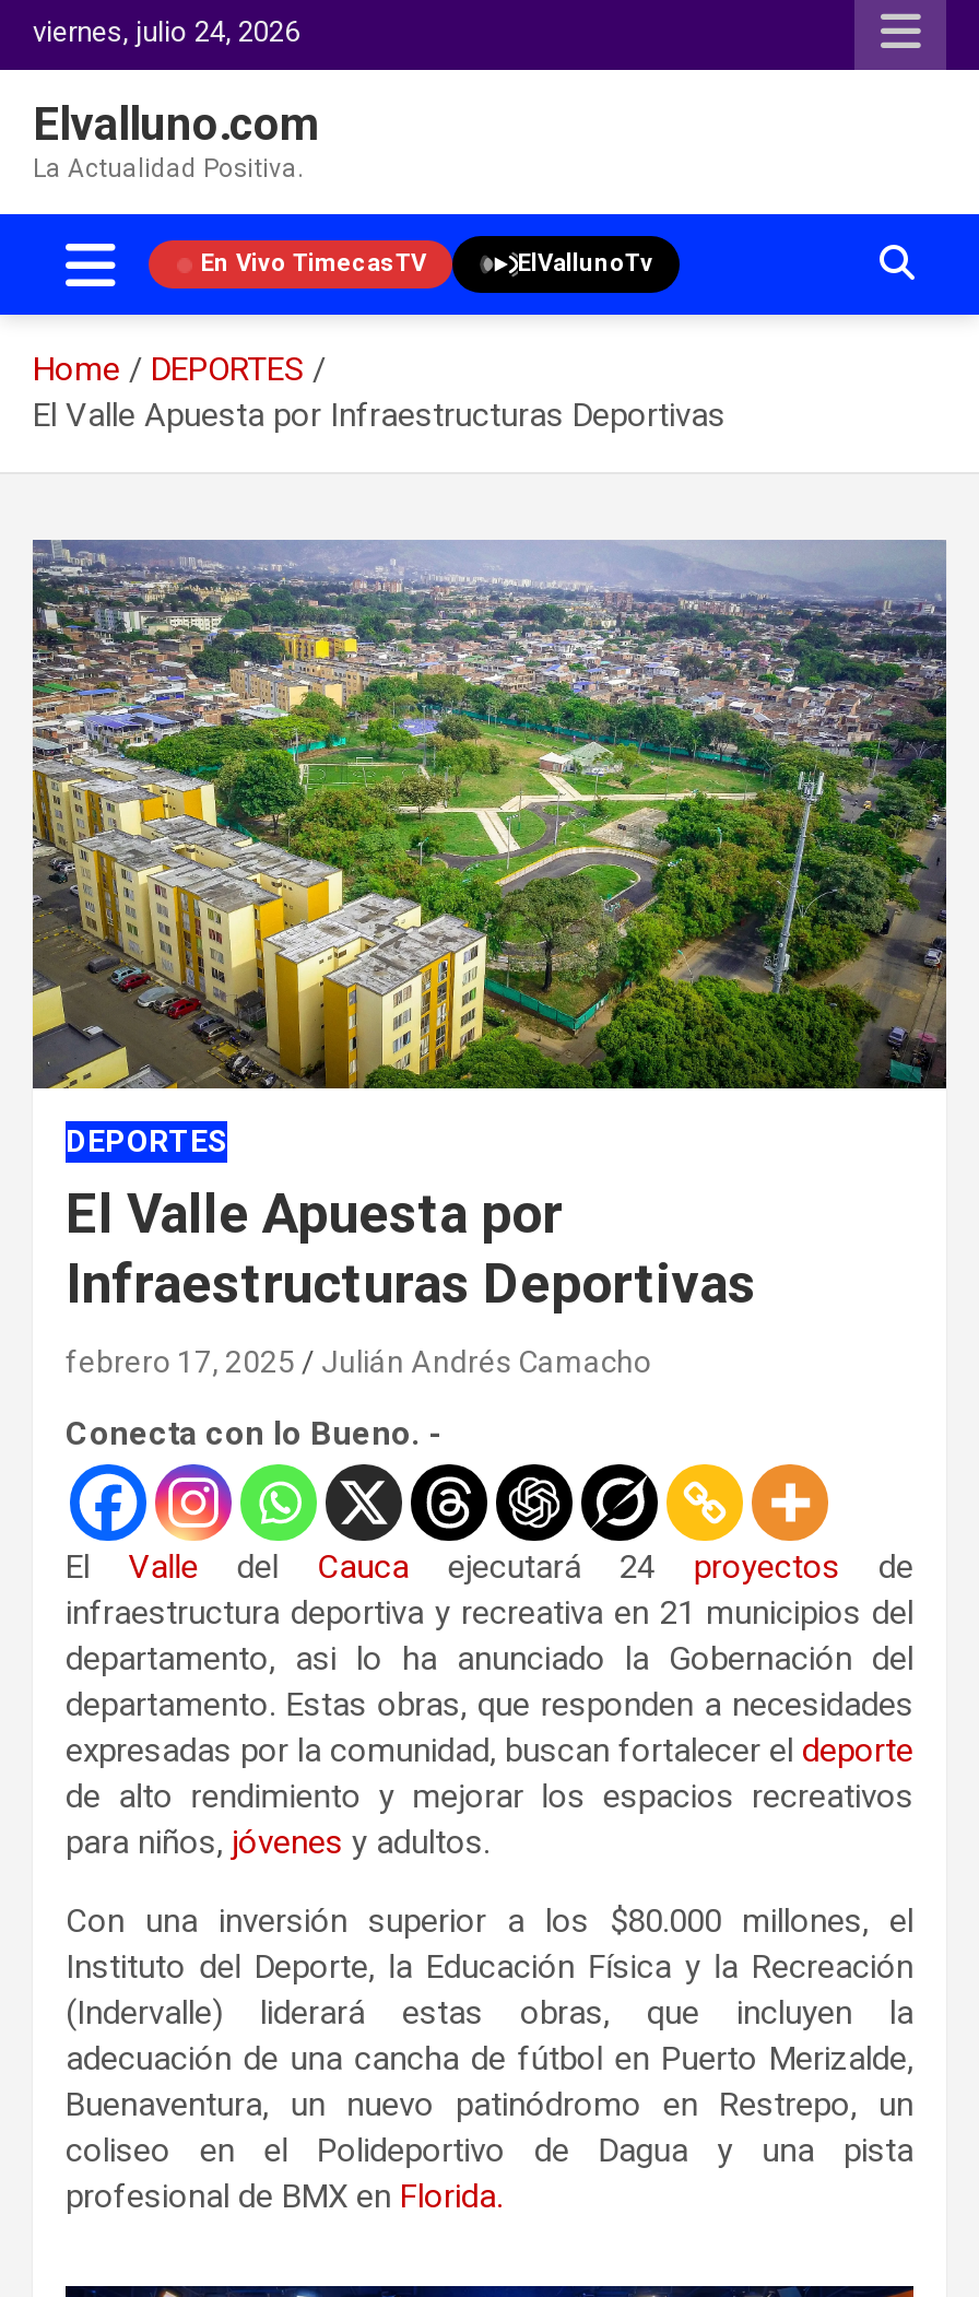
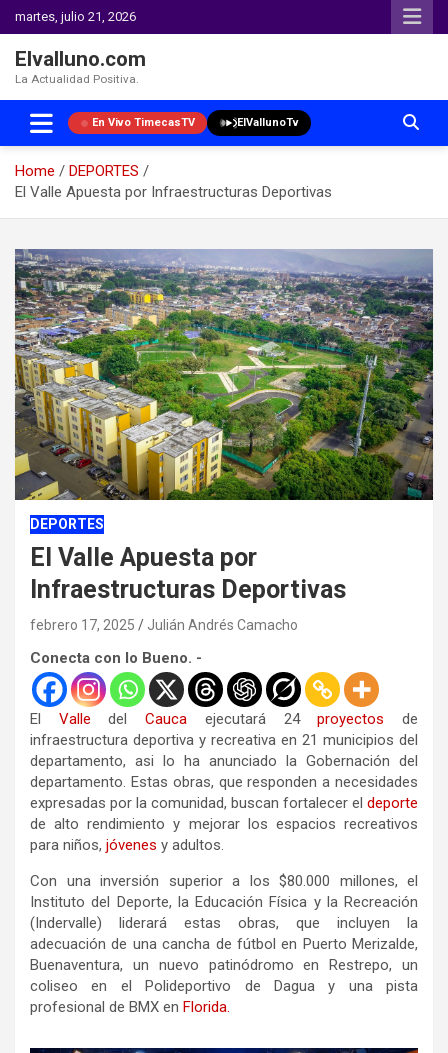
[33,15,299,48] viernes, julio 24, 2026 -> [15,9,136,24] martes, julio 21, 2026

